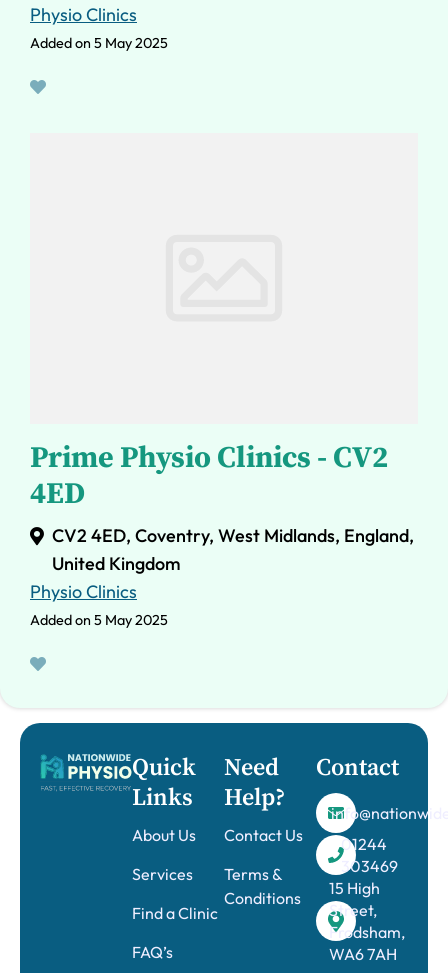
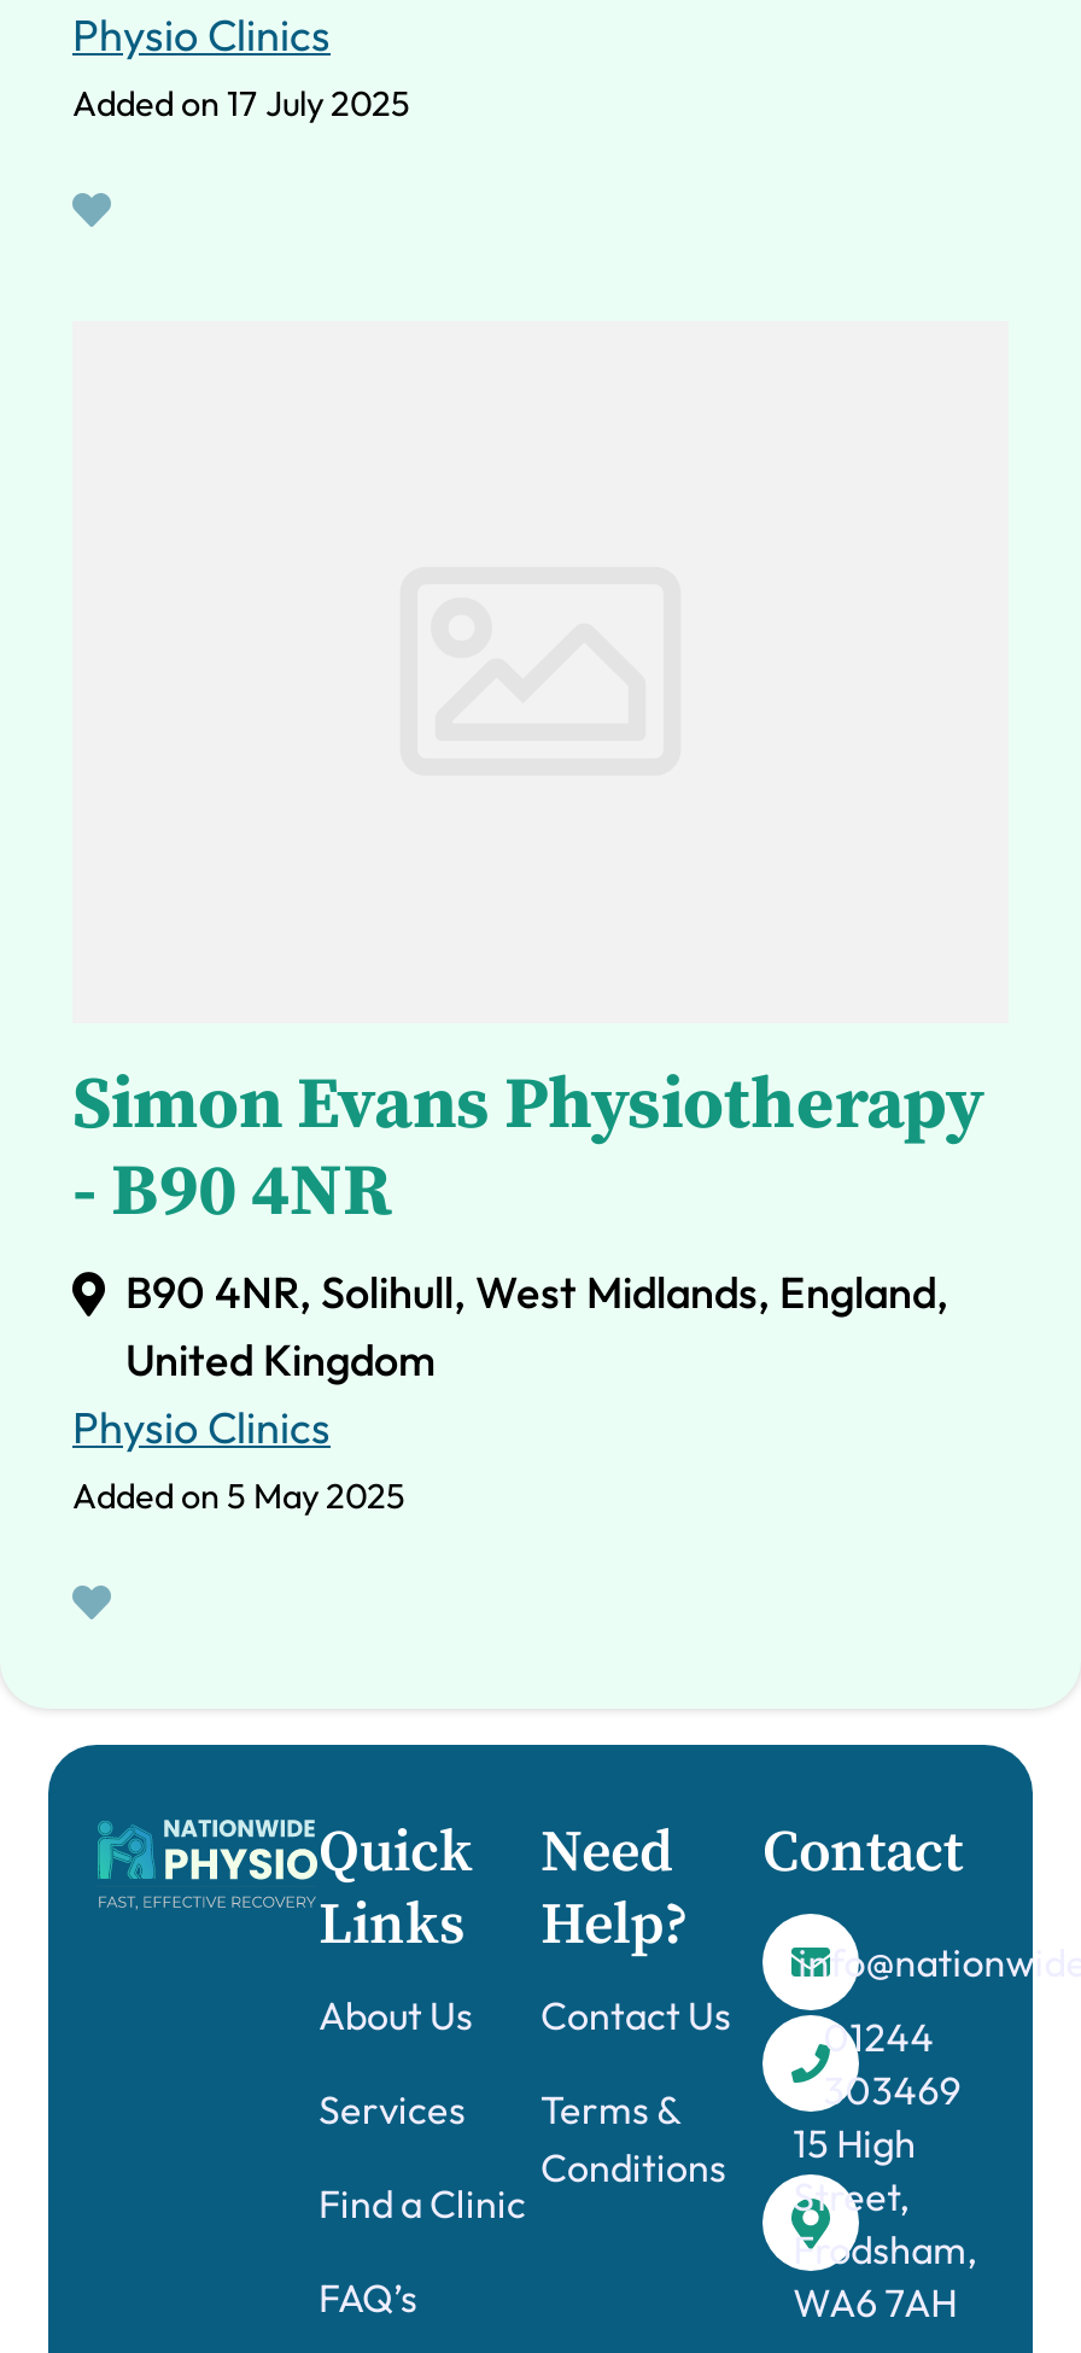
[30,34,168,52] Added on 5 May 2025 -> [72,83,410,126] Added on 17 July 2025
[30,439,414,547] Prime Physio Clinics - CV2 | 4ED | CV2 4ED, Coventry, West Midlands, England, -> [72,1060,984,1321] Simon Evans Physiotherapy | - B90 4NR | B90 4NR, Solihull, West Midlands, England,

